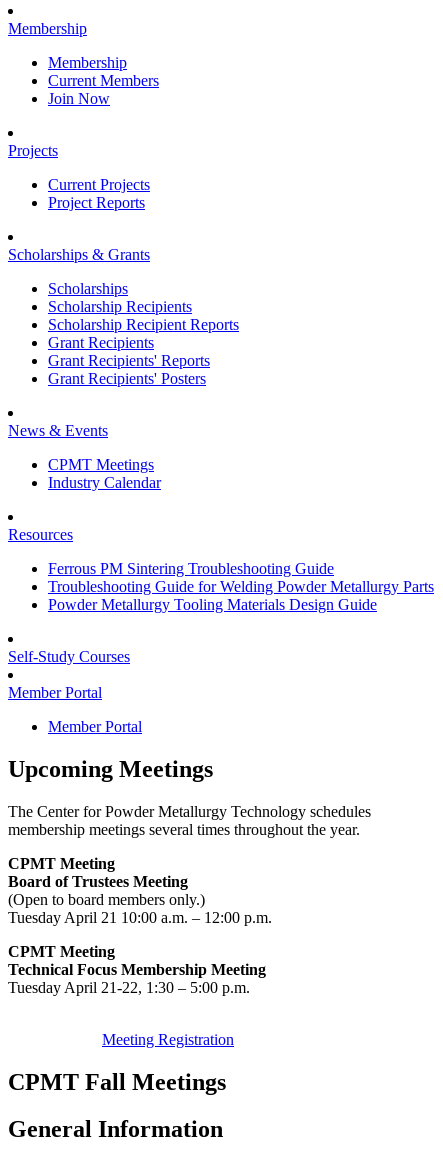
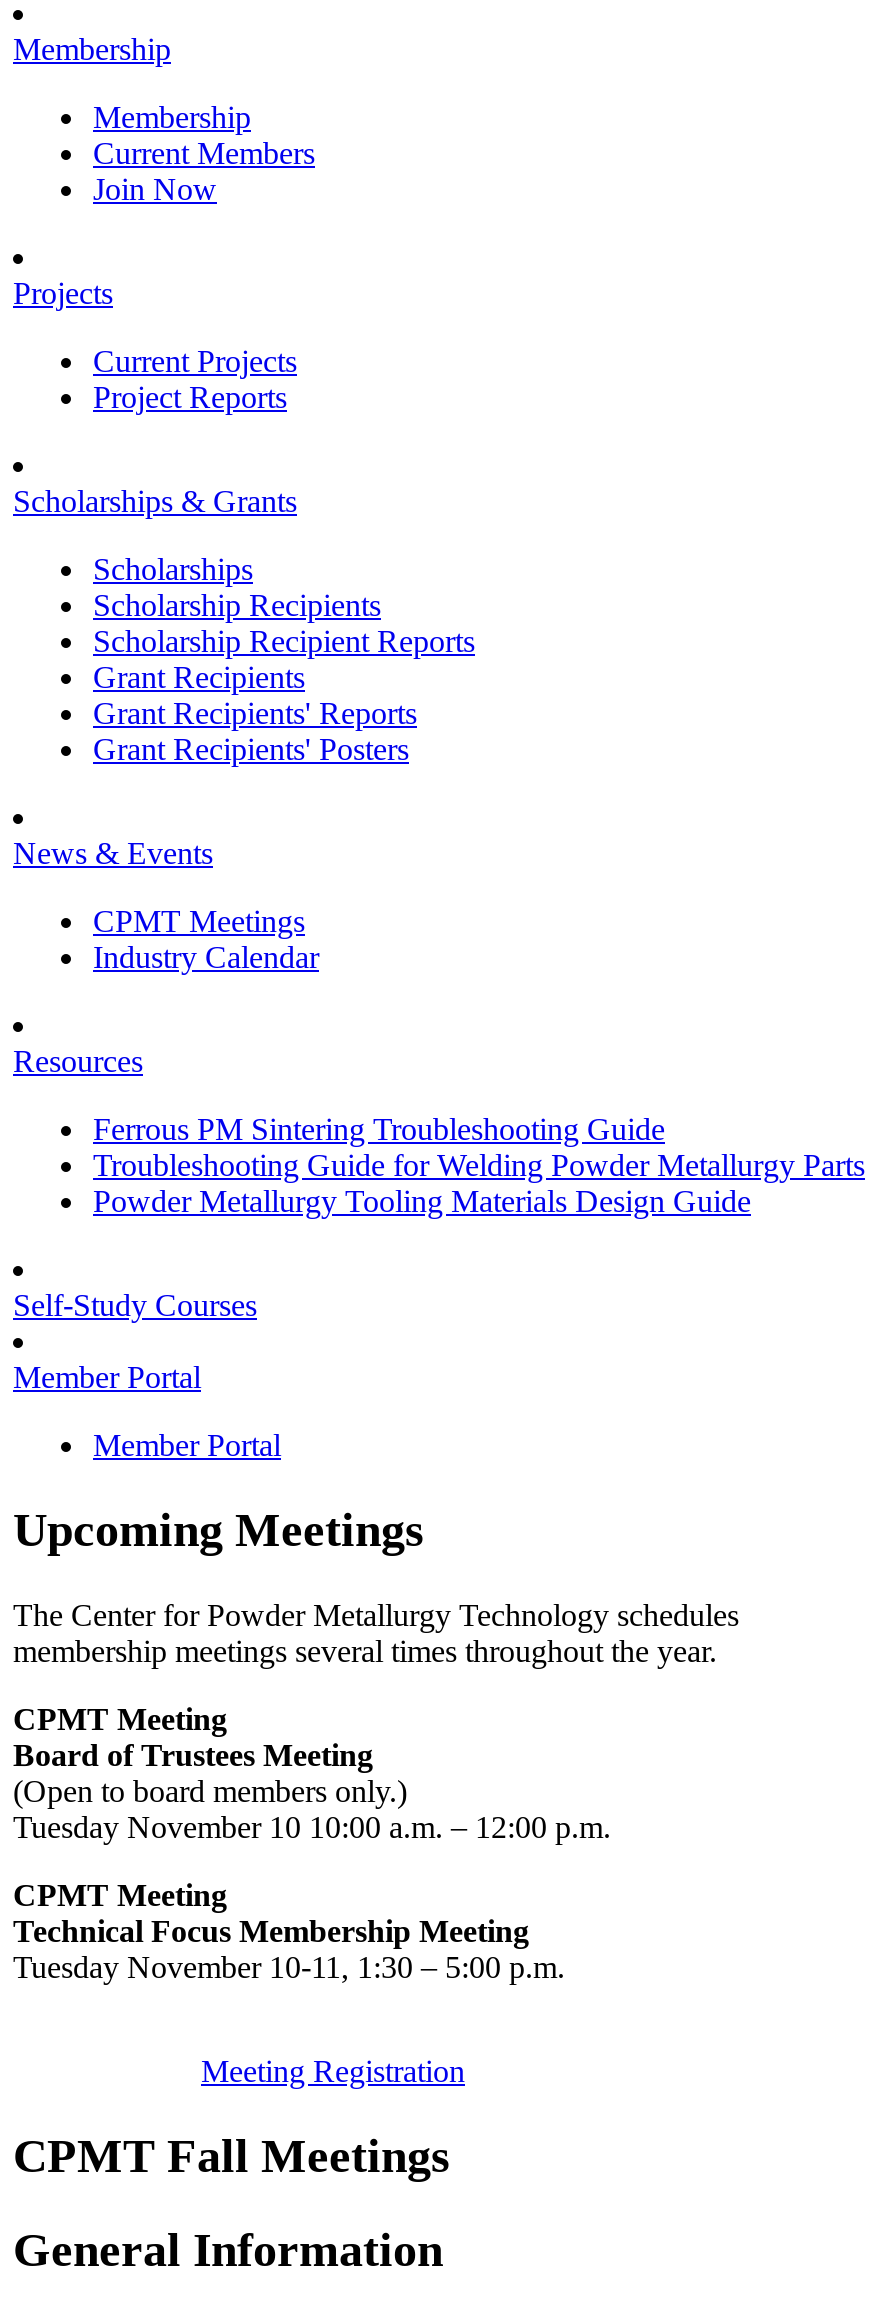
[8,909,272,926] Tuesday April 21 10:00 a.m. – 12:00 p.m. -> [13,1810,611,1844] Tuesday November 10 10:00 a.m. – 12:00 p.m.
[8,979,250,996] Tuesday April 21-22, 1:30 – 5:00 p.m. -> [13,1950,565,1984] Tuesday November 10-11, 1:30 – 5:00 p.m.

